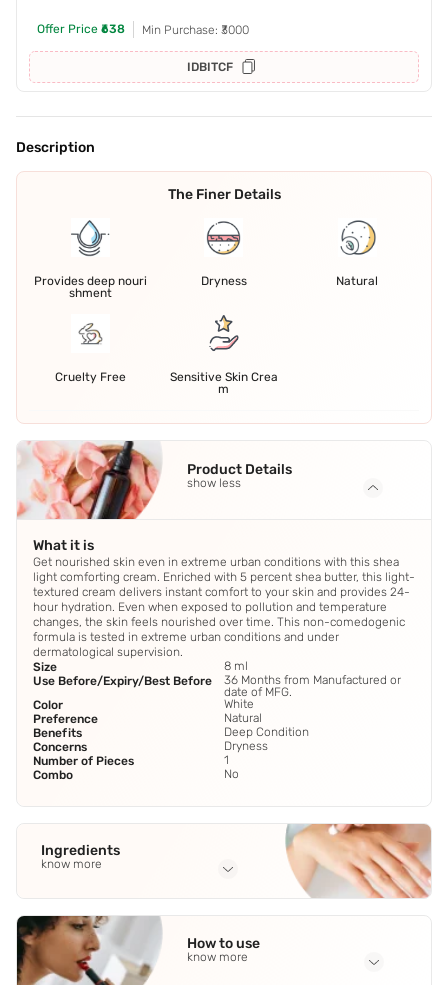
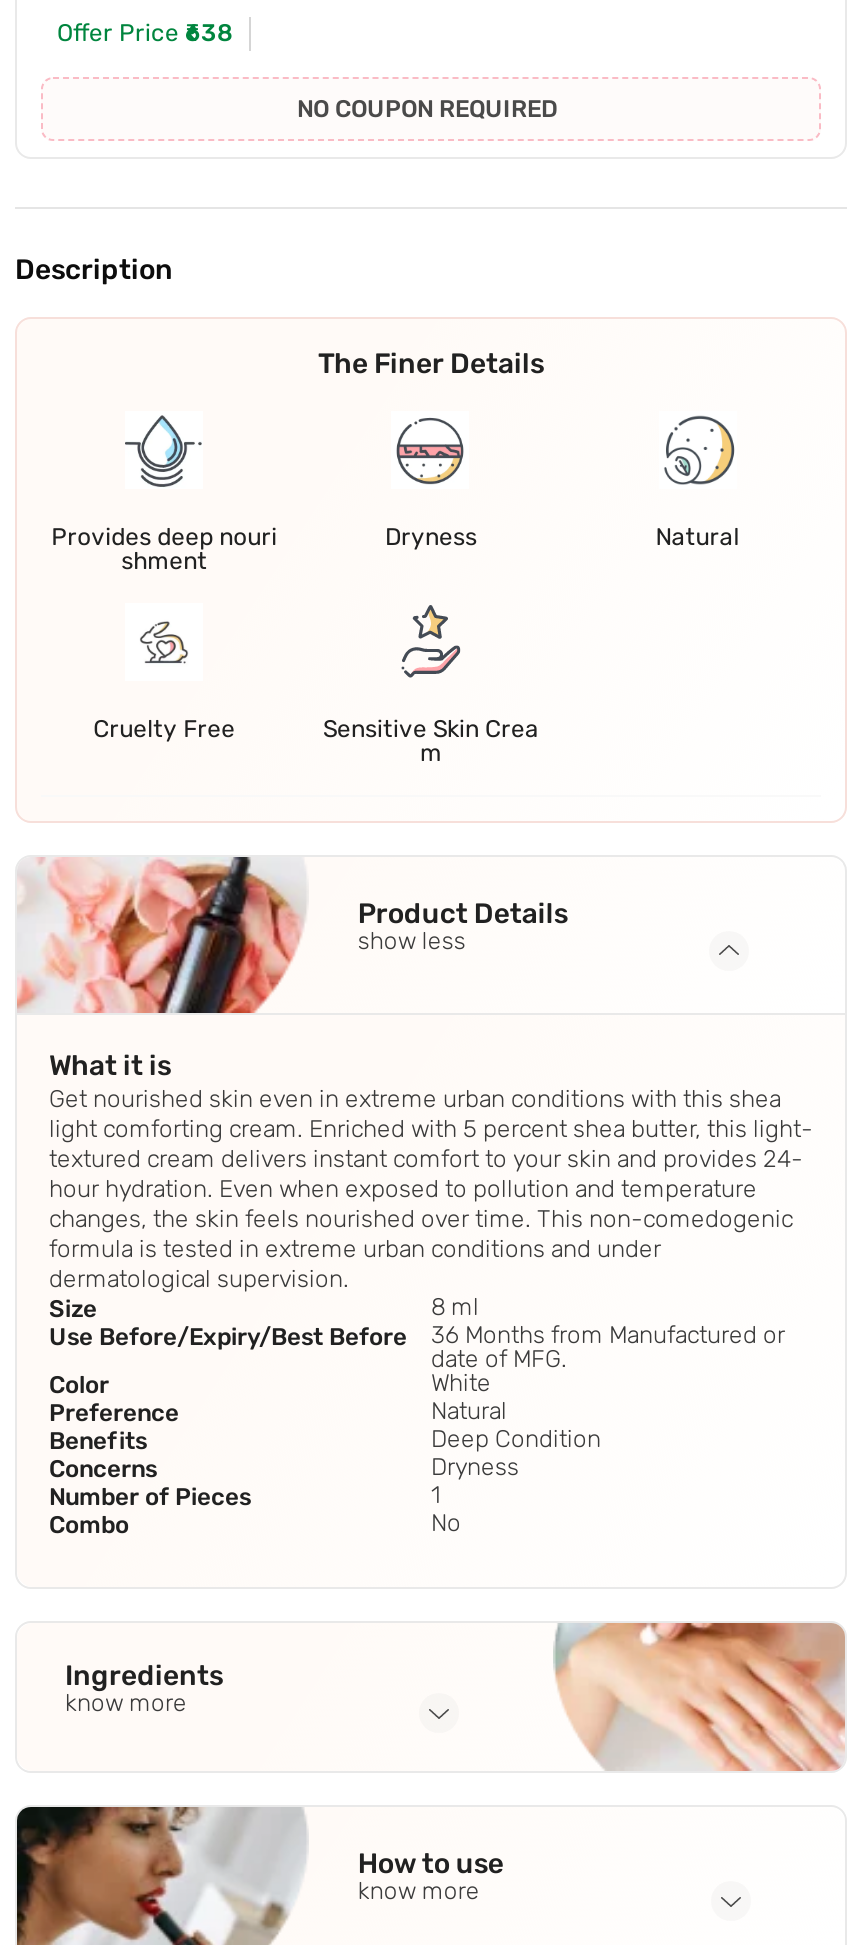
[142,23,249,74] Min Purchase: ₹3000 | IDBITCF -> [297,96,557,124] NO COUPON REQUIRED

